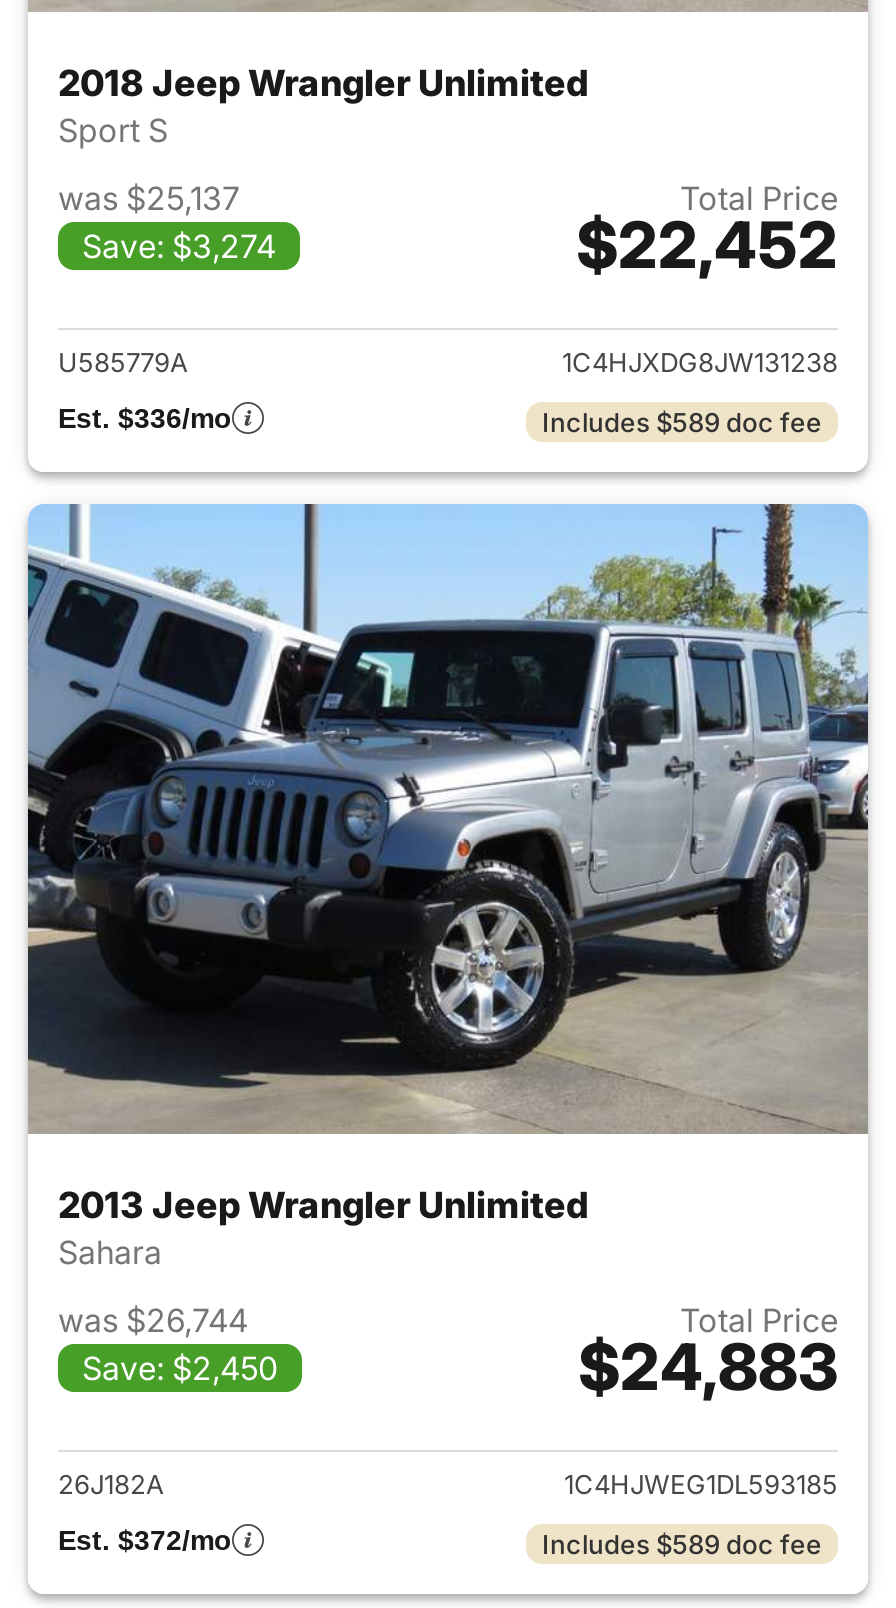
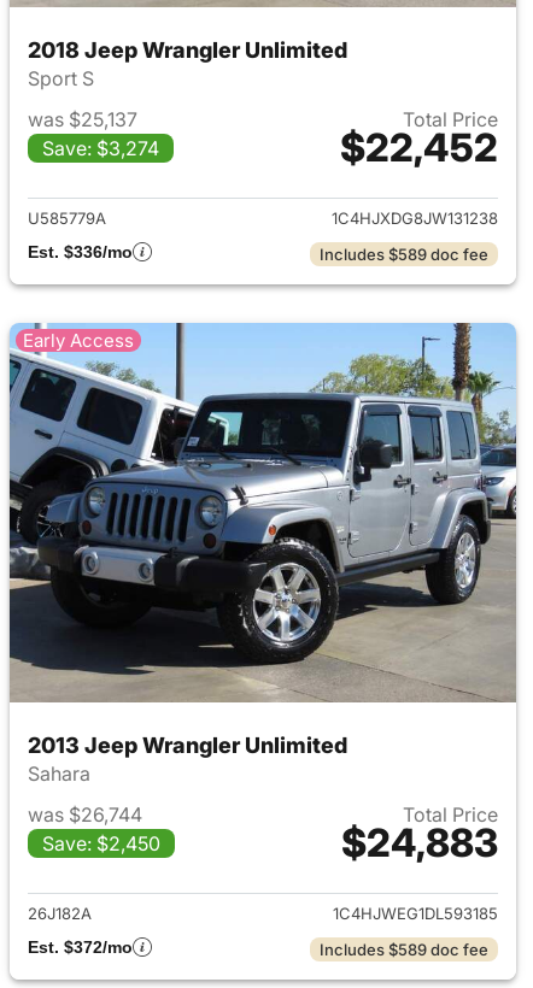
none -> [23,328,134,351] Early Access

